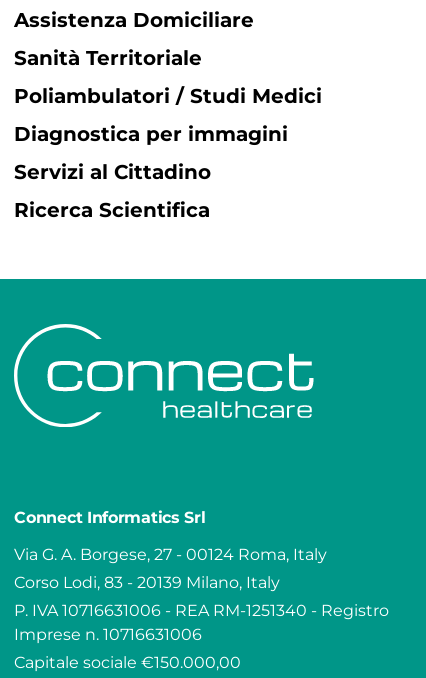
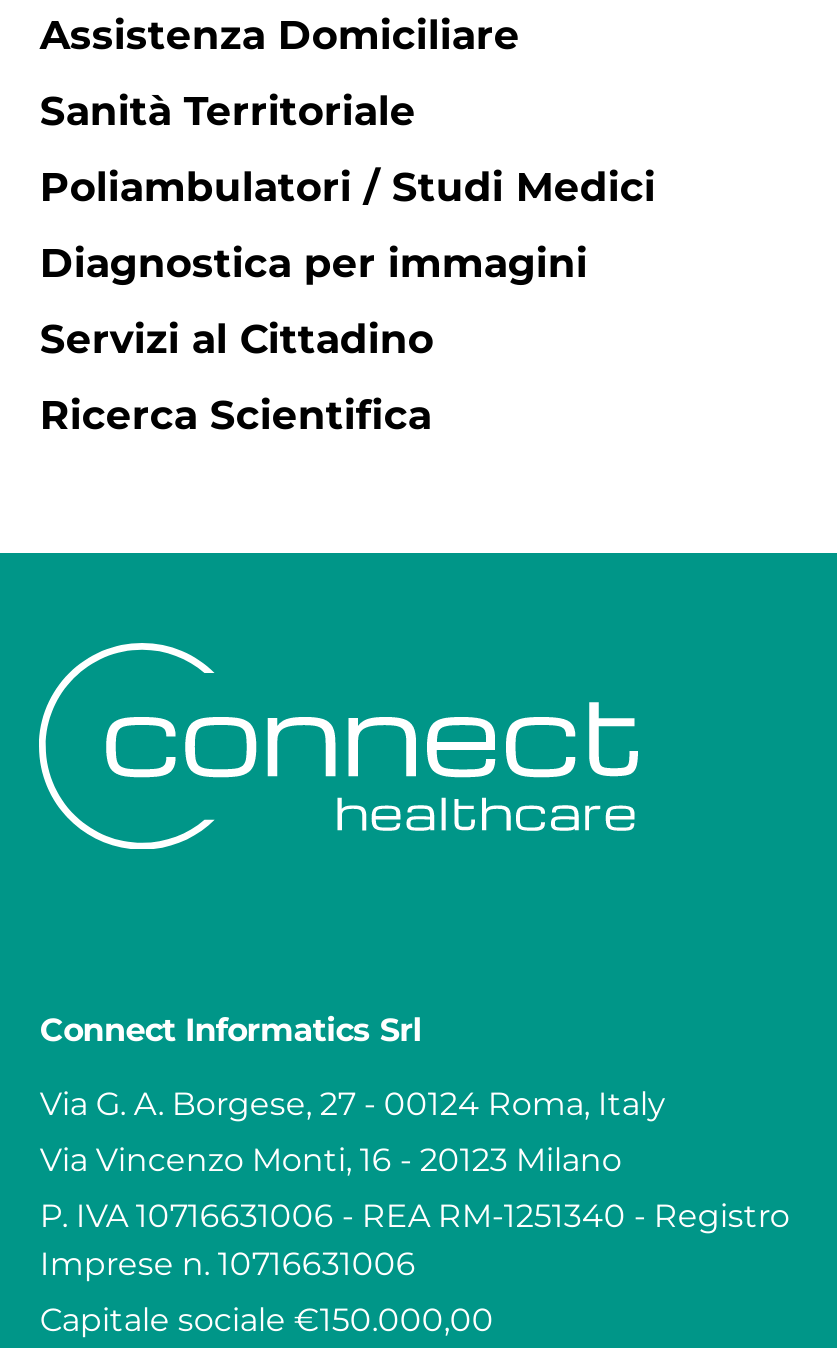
[14,573,280,592] Corso Lodi, 83 - 20139 Milano, Italy -> [40,1140,622,1178] Via Vincenzo Monti, 16 - 20123 Milano

